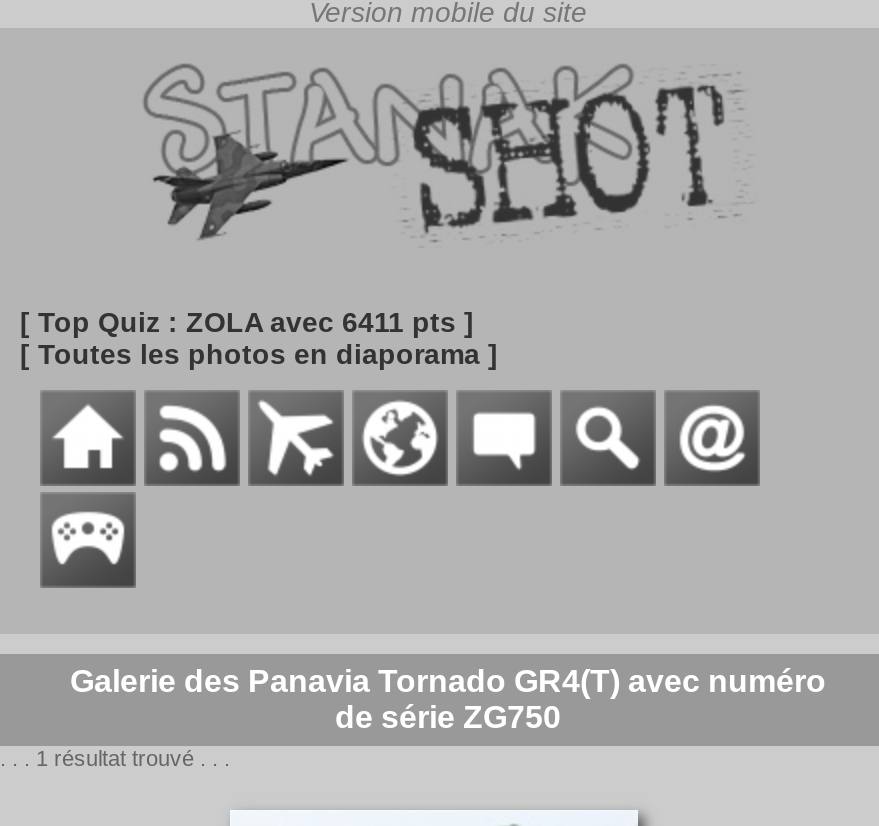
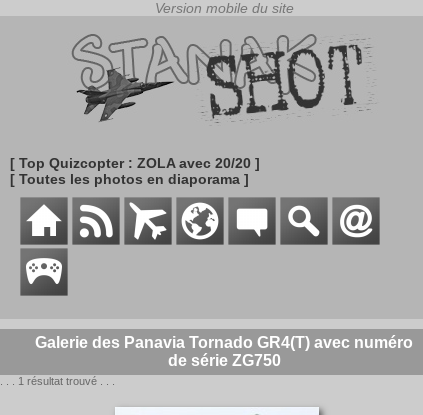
[20,306,474,338] [ Top Quiz : ZOLA avec 6411 pts ] -> [10,155,260,171] [ Top Quizcopter : ZOLA avec 20/20 ]

